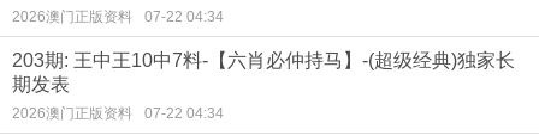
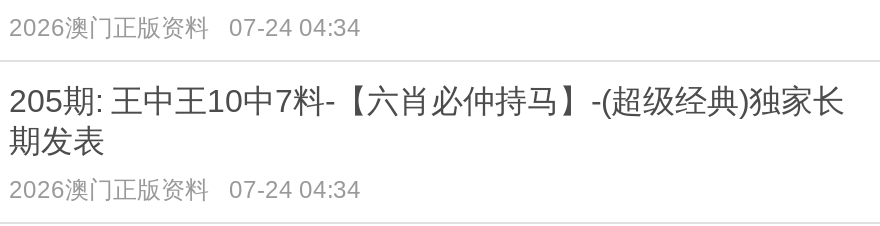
[12,8,224,25] 2026澳门正版资料 07-22 04:34 -> [9,14,361,42] 2026澳门正版资料 07-24 04:34
[12,50,515,70] 203期: 王中王10中7料-【六肖必仲持马】-(超级经典)独家长 -> [9,84,845,118] 205期: 王中王10中7料-【六肖必仲持马】-(超级经典)独家长
[12,105,224,122] 2026澳门正版资料 07-22 04:34 -> [9,176,361,204] 2026澳门正版资料 07-24 04:34

